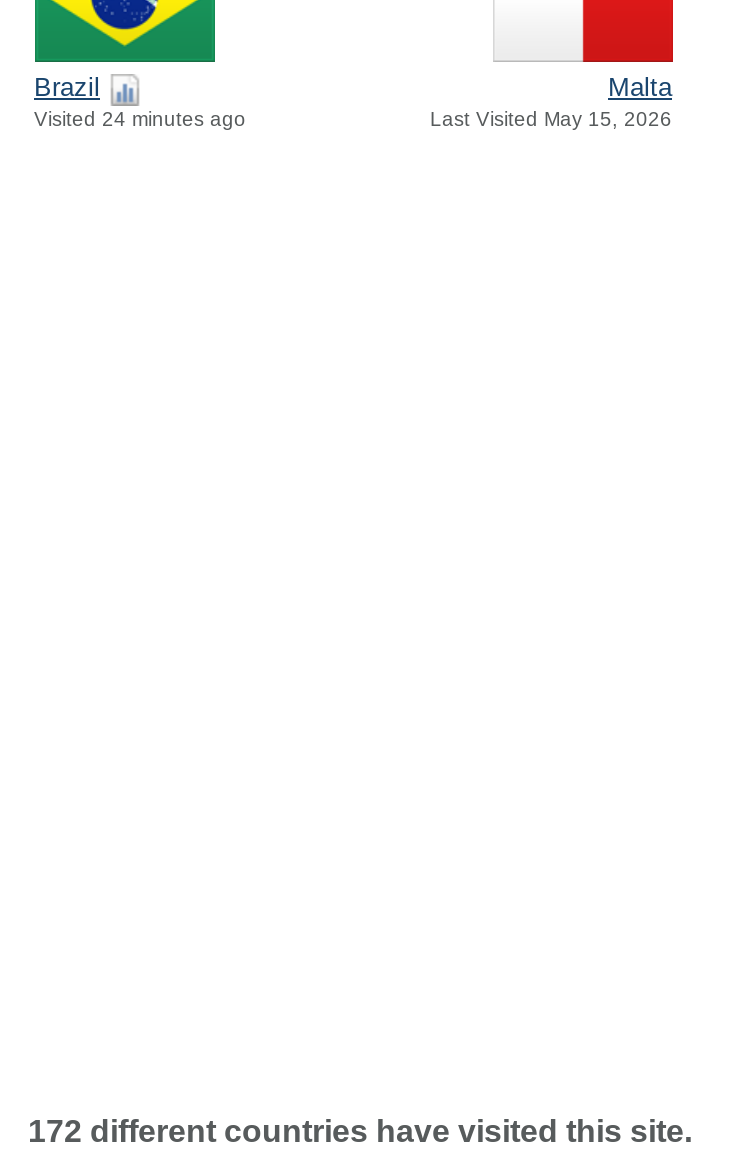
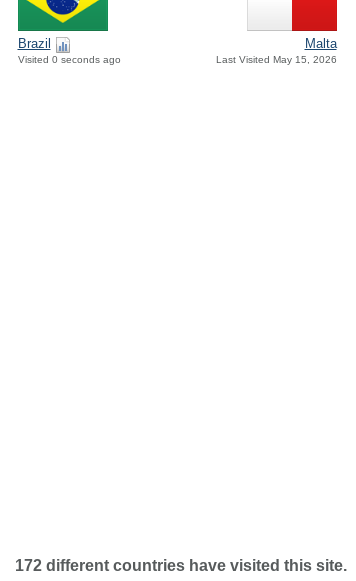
[34,109,246,131] Visited 24 minutes ago -> [17,54,120,65] Visited 0 seconds ago

